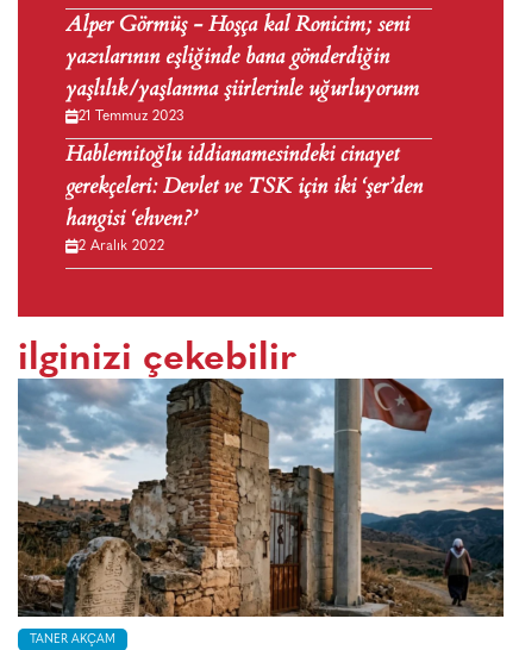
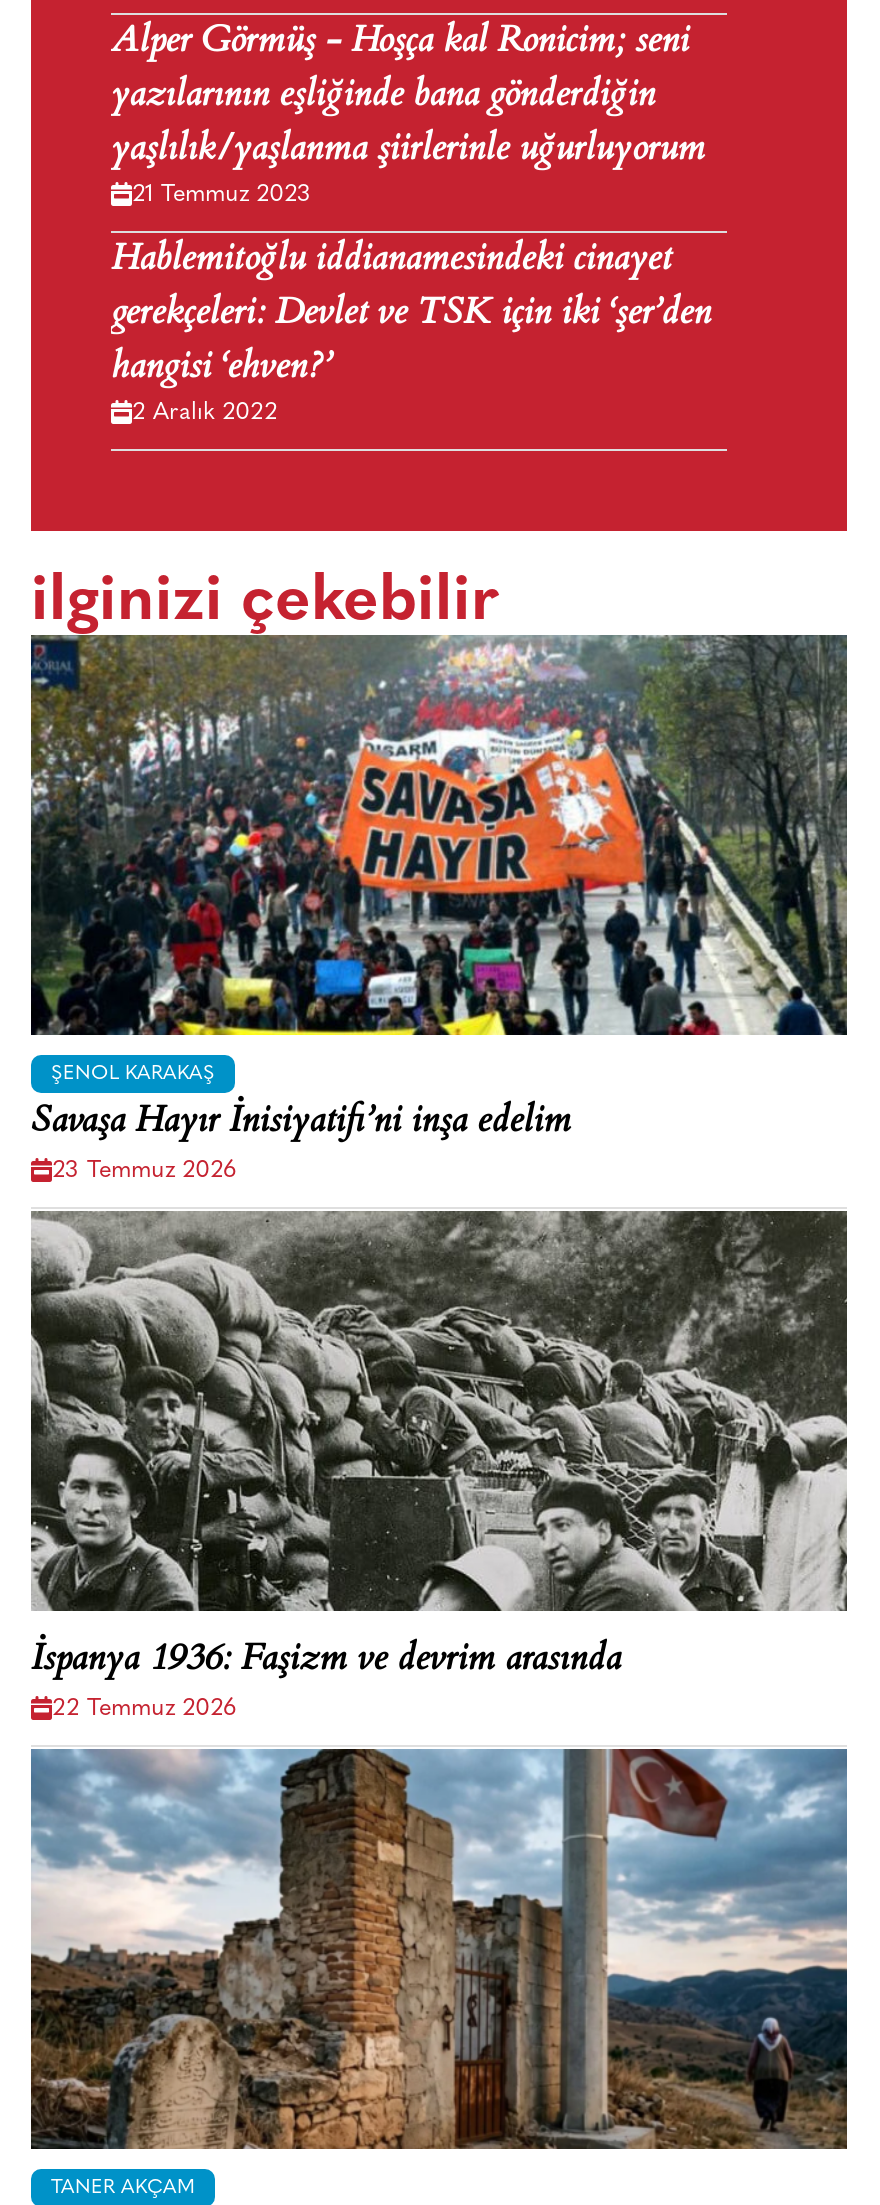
none -> [29,633,849,1184] [image] | ŞENOL KARAKAŞ | Savaşa Hayır İnisiyatifi’ni inşa edelim | 23 Temmuz 2026
none -> [29,1199,849,1722] [image] | İspanya 1936: Faşizm ve devrim arasında | 22 Temmuz 2026

